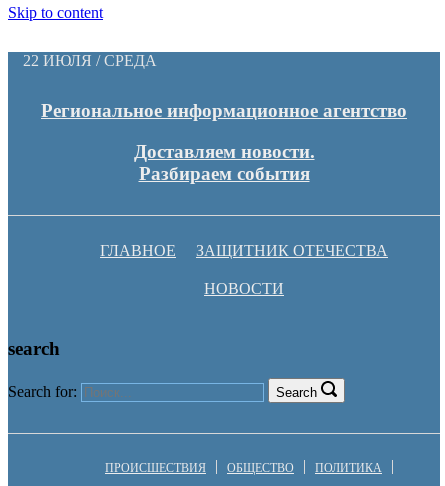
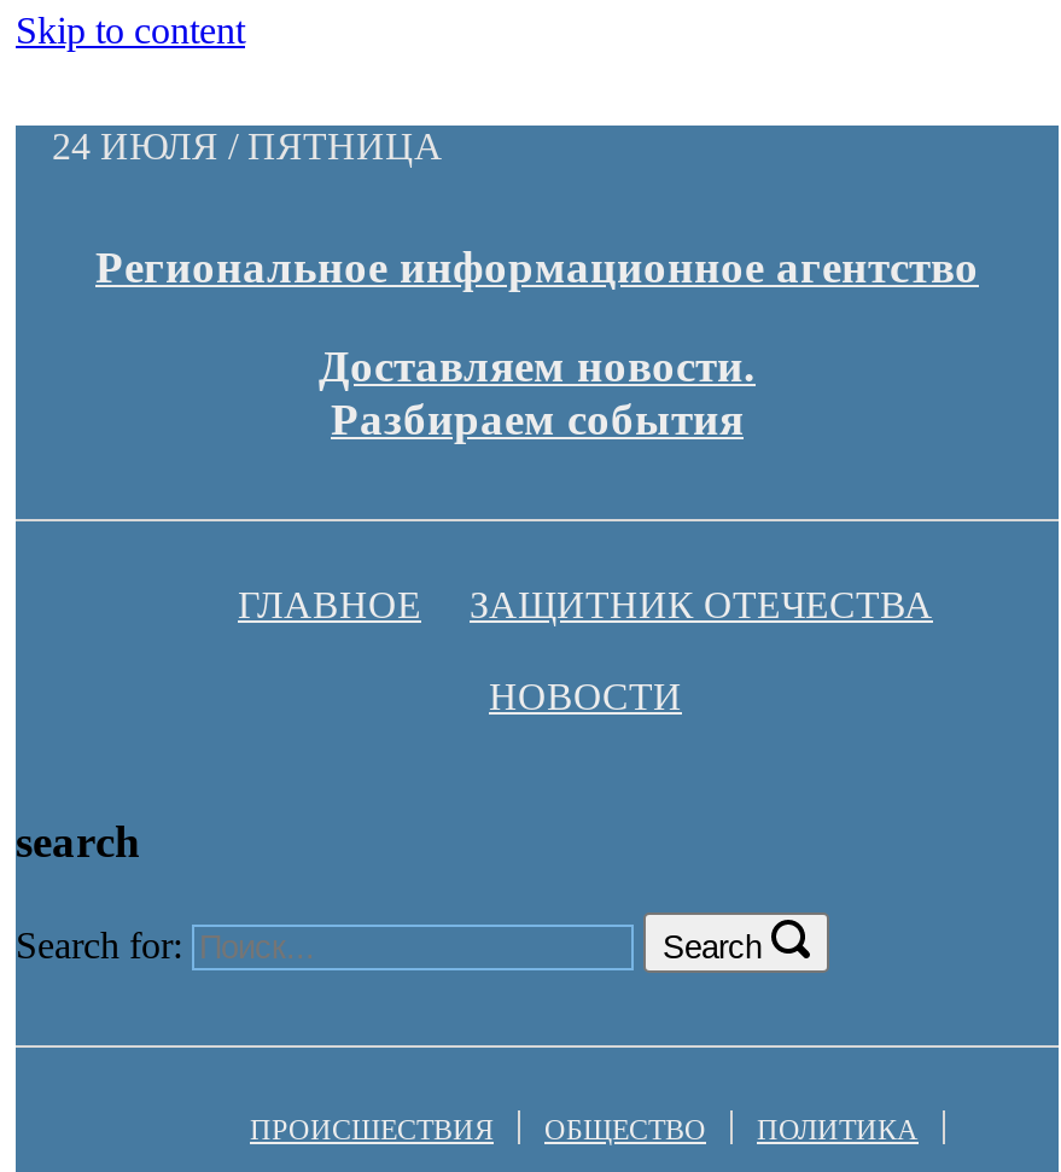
[23,52,157,69] 22 ИЮЛЯ / СРЕДА -> [52,126,443,167] 24 ИЮЛЯ / ПЯТНИЦА

